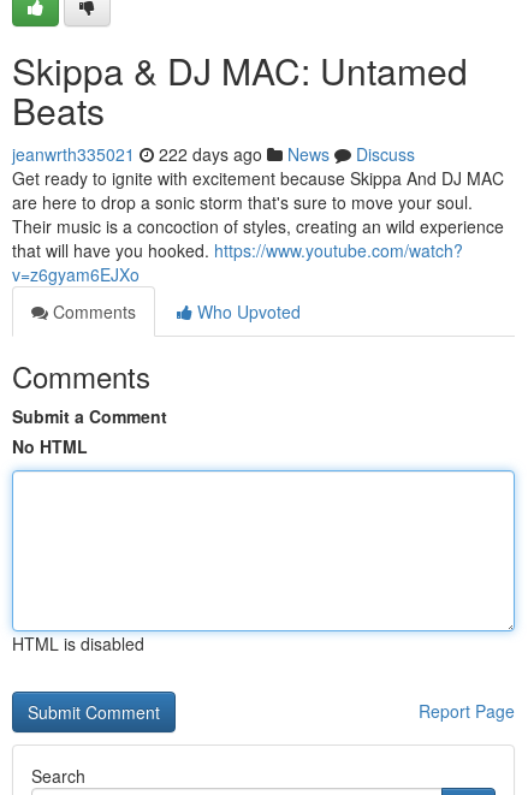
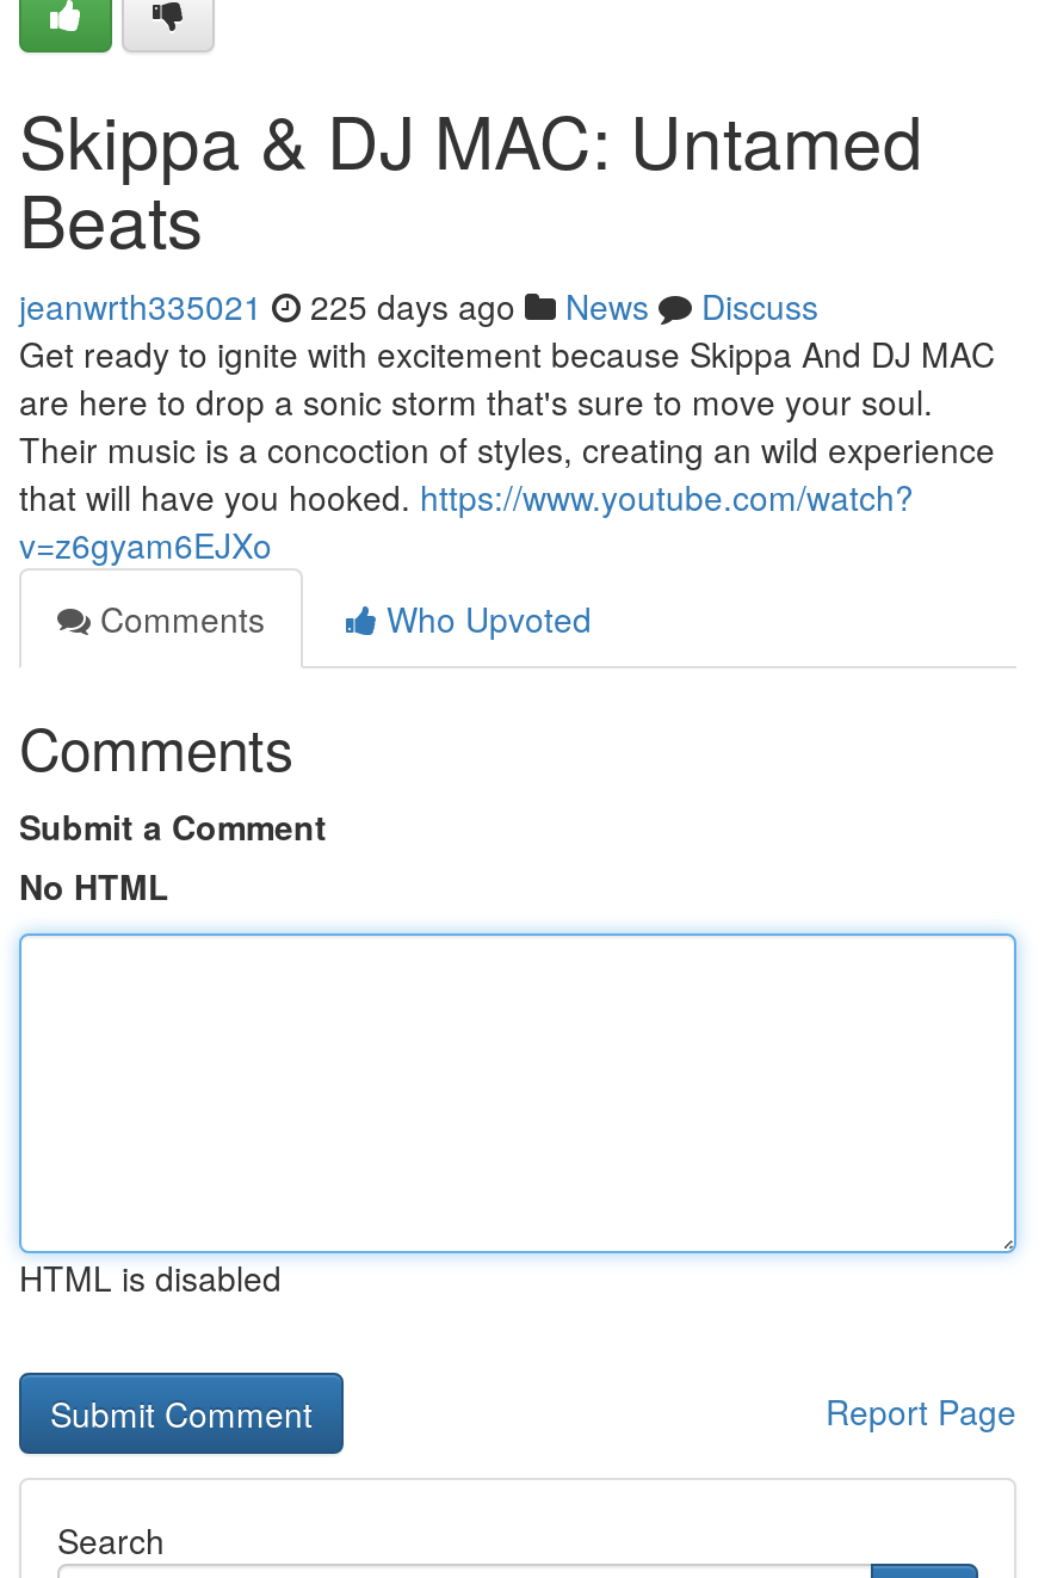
[12,142,415,166] jeanwrth335021 222 days ago News Discuss -> [19,282,818,329] jeanwrth335021 225 days ago News Discuss

